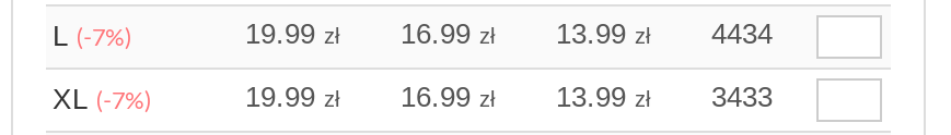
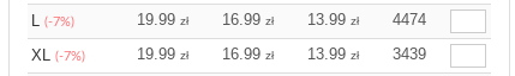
[245,18,773,51] 19.99 zł 16.99 zł 13.99 zł 4434 -> [137,11,426,29] 19.99 zł 16.99 zł 13.99 zł 4474
[245,81,773,114] 19.99 zł 16.99 zł 13.99 zł 3433 -> [137,45,426,63] 19.99 zł 16.99 zł 13.99 zł 3439

